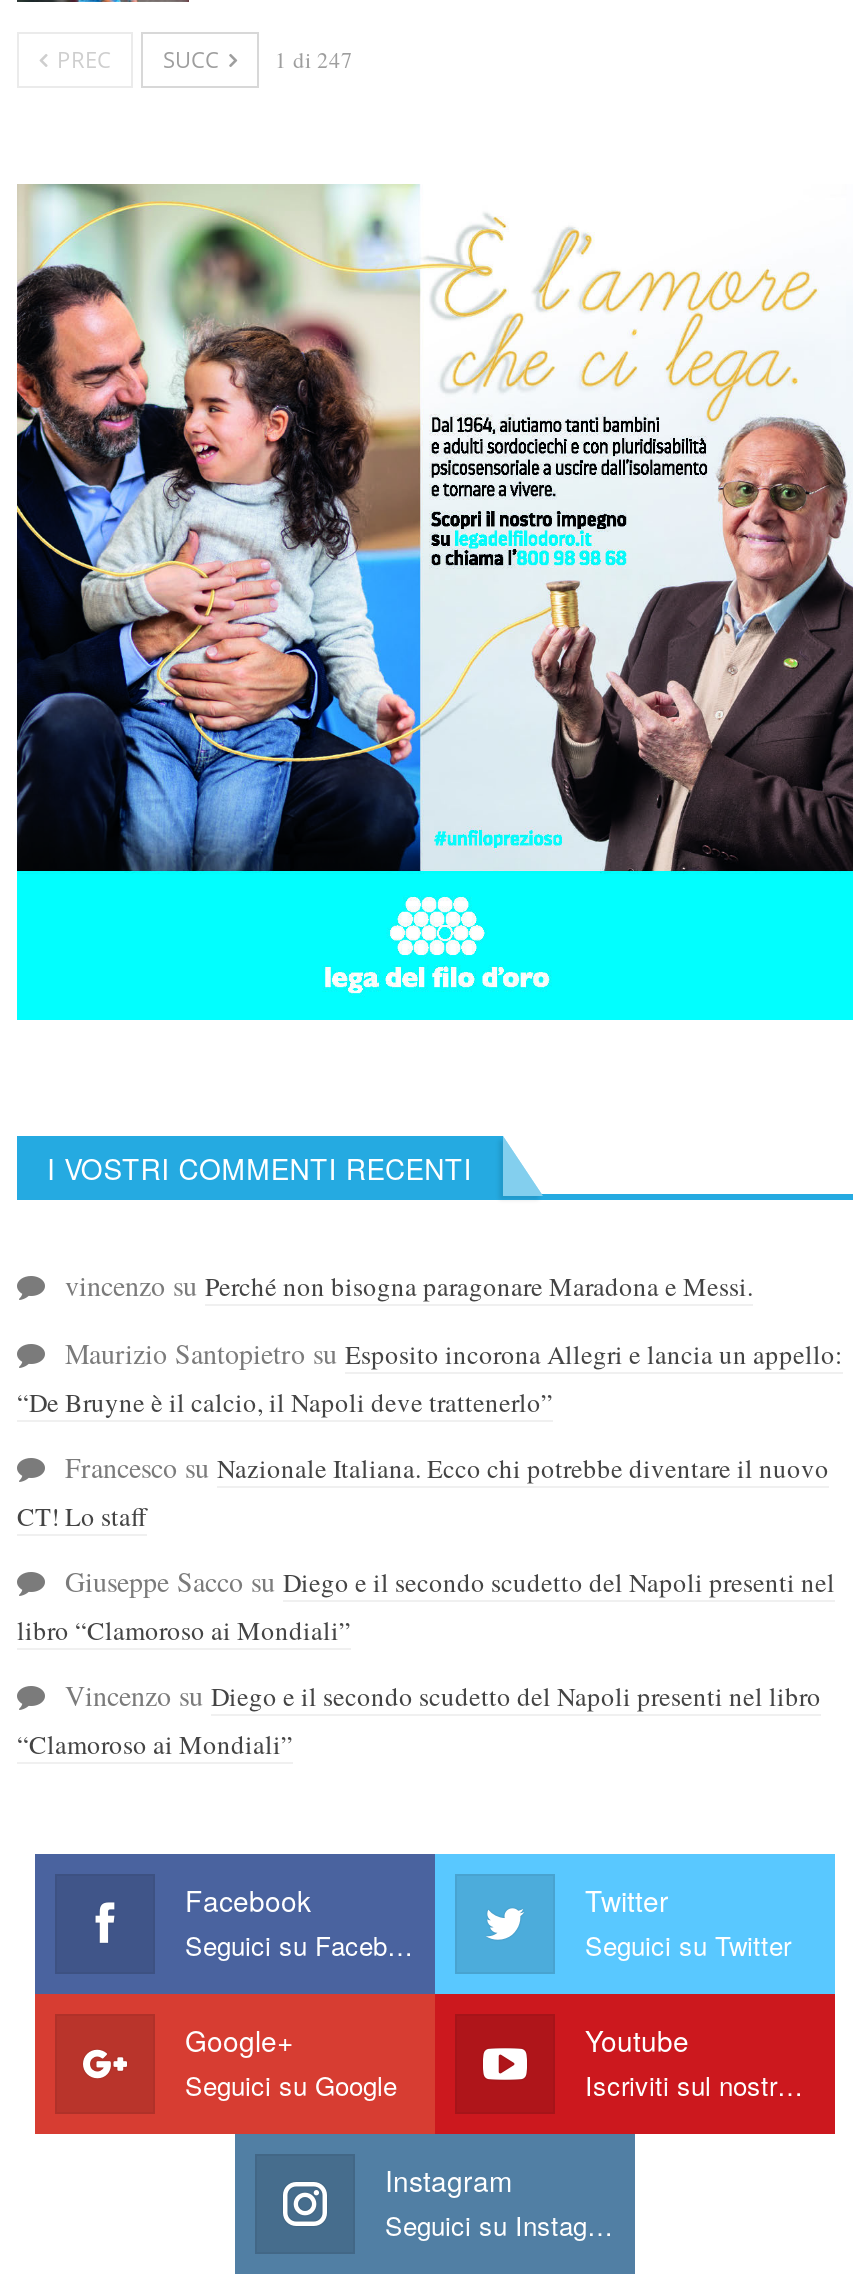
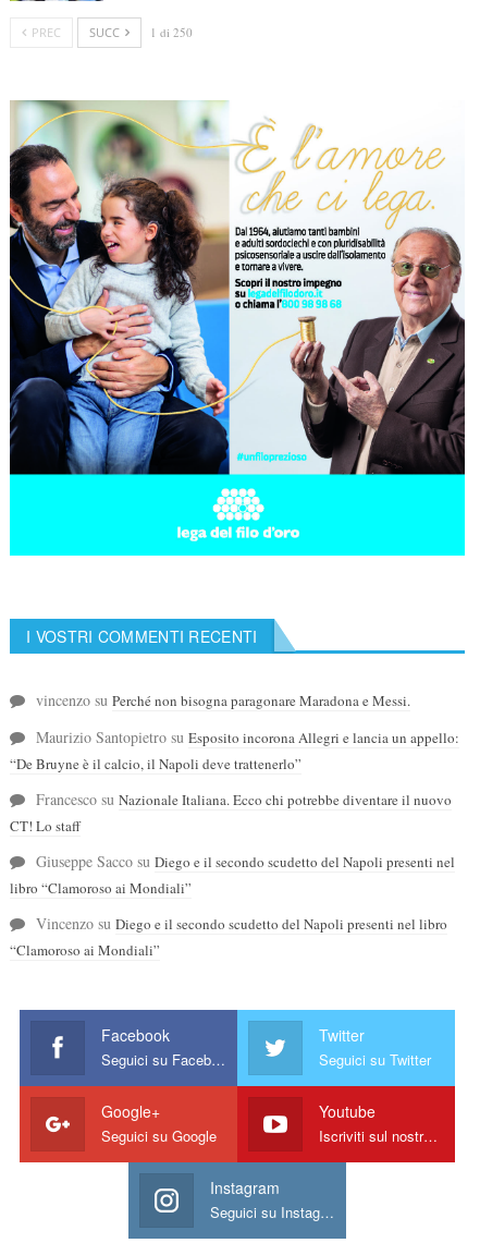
[51,44,353,74] PREC SUCC 1 di 247 -> [28,24,193,40] PREC SUCC 1 di 250

